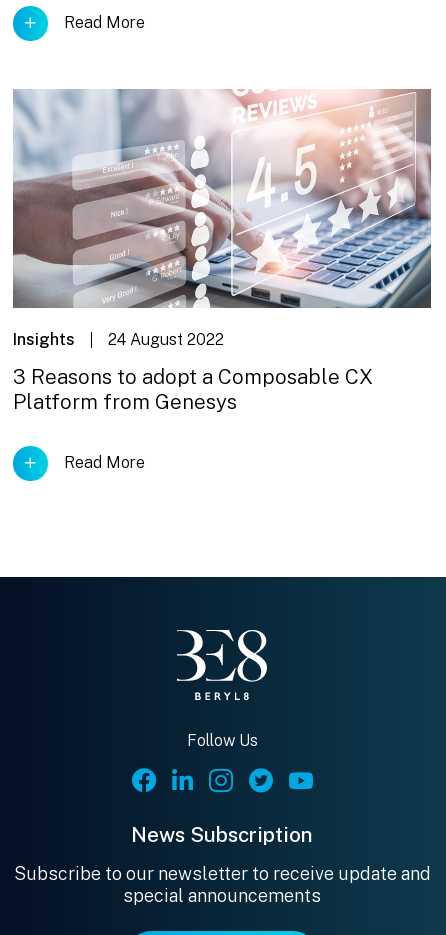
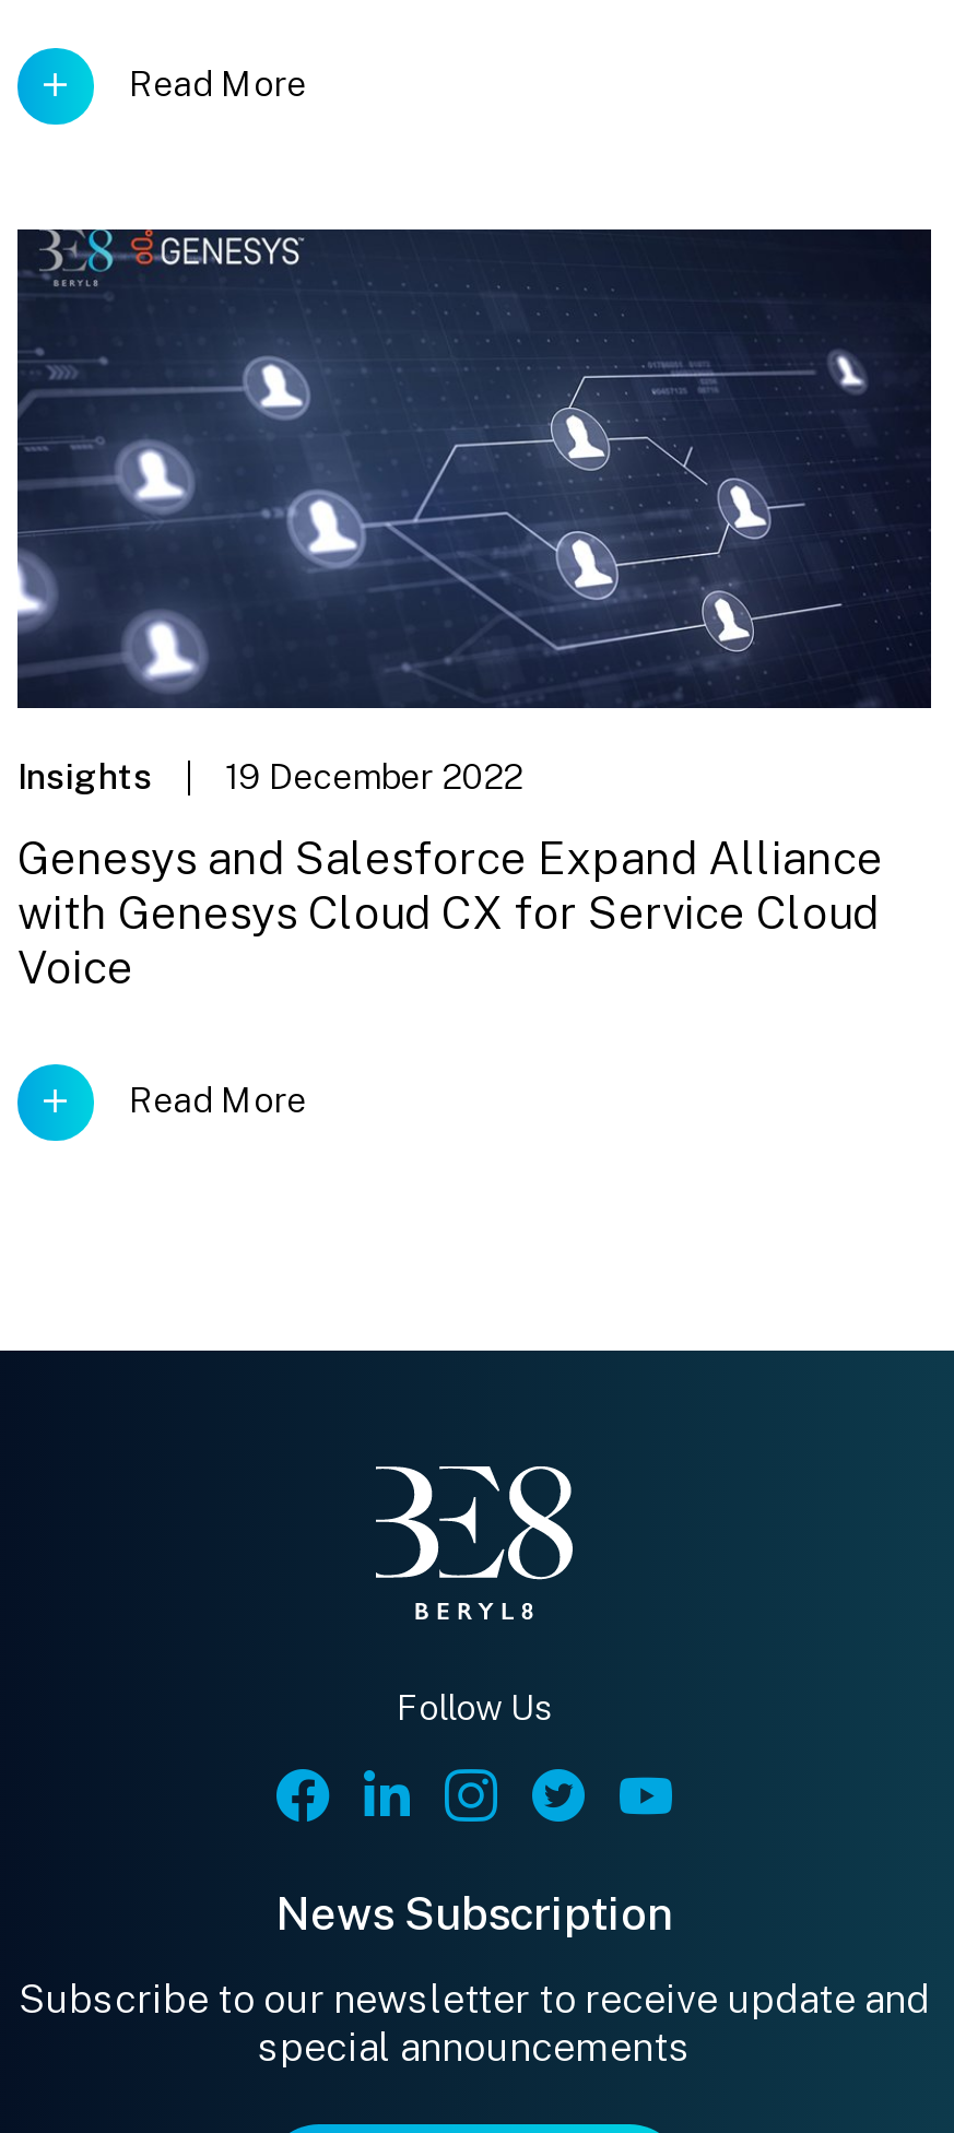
[12,89,432,349] [image] | Insights 24 August 2022 -> [15,227,933,798] [image] | Insights 19 December 2022
[13,364,373,414] 3 Reasons to adopt a Composable CX | Platform from Genesys -> [17,830,883,994] Genesys and Salesforce Expand Alliance | with Genesys Cloud CX for Service Cloud | Voice

